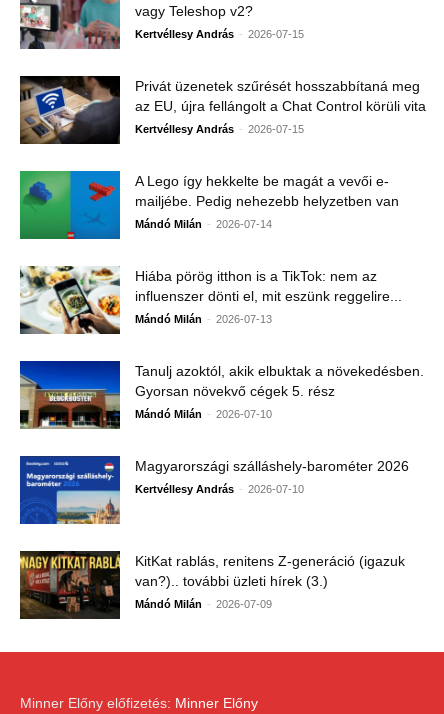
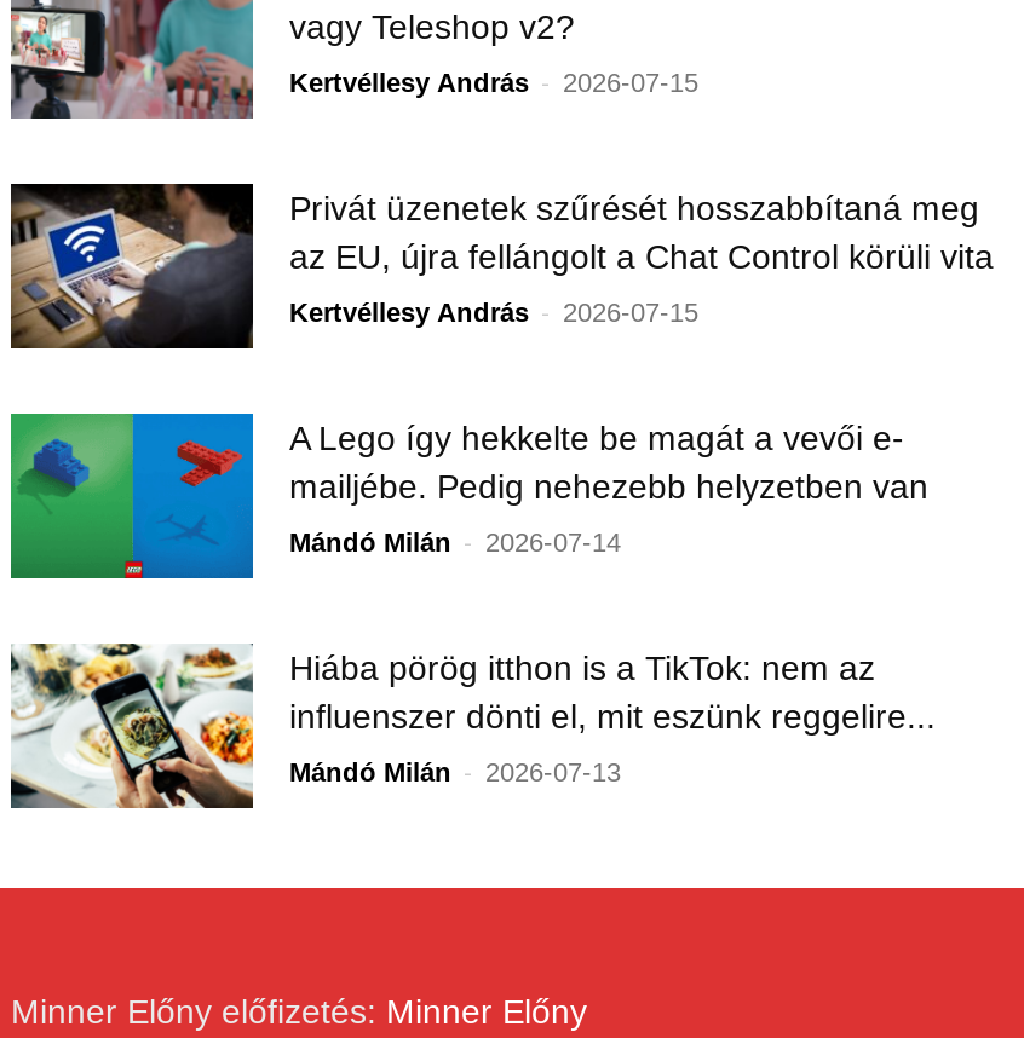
[19,360,424,495] [image] | Tanulj azoktól, akik elbuktak a növekedésben. | Gyorsan növekvő cégek 5. rész | Mándó Milán - 2026-07-10 | Magyarországi szálláshely-barométer 2026 | Kertvéllesy András - 2026-07-10 -> none
[19,455,121,525] [image] -> none
[19,550,405,620] [image] | KitKat rablás, renitens Z-generáció (igazuk | van?).. további üzleti hírek (3.) | Mándó Milán - 2026-07-09 -> none

